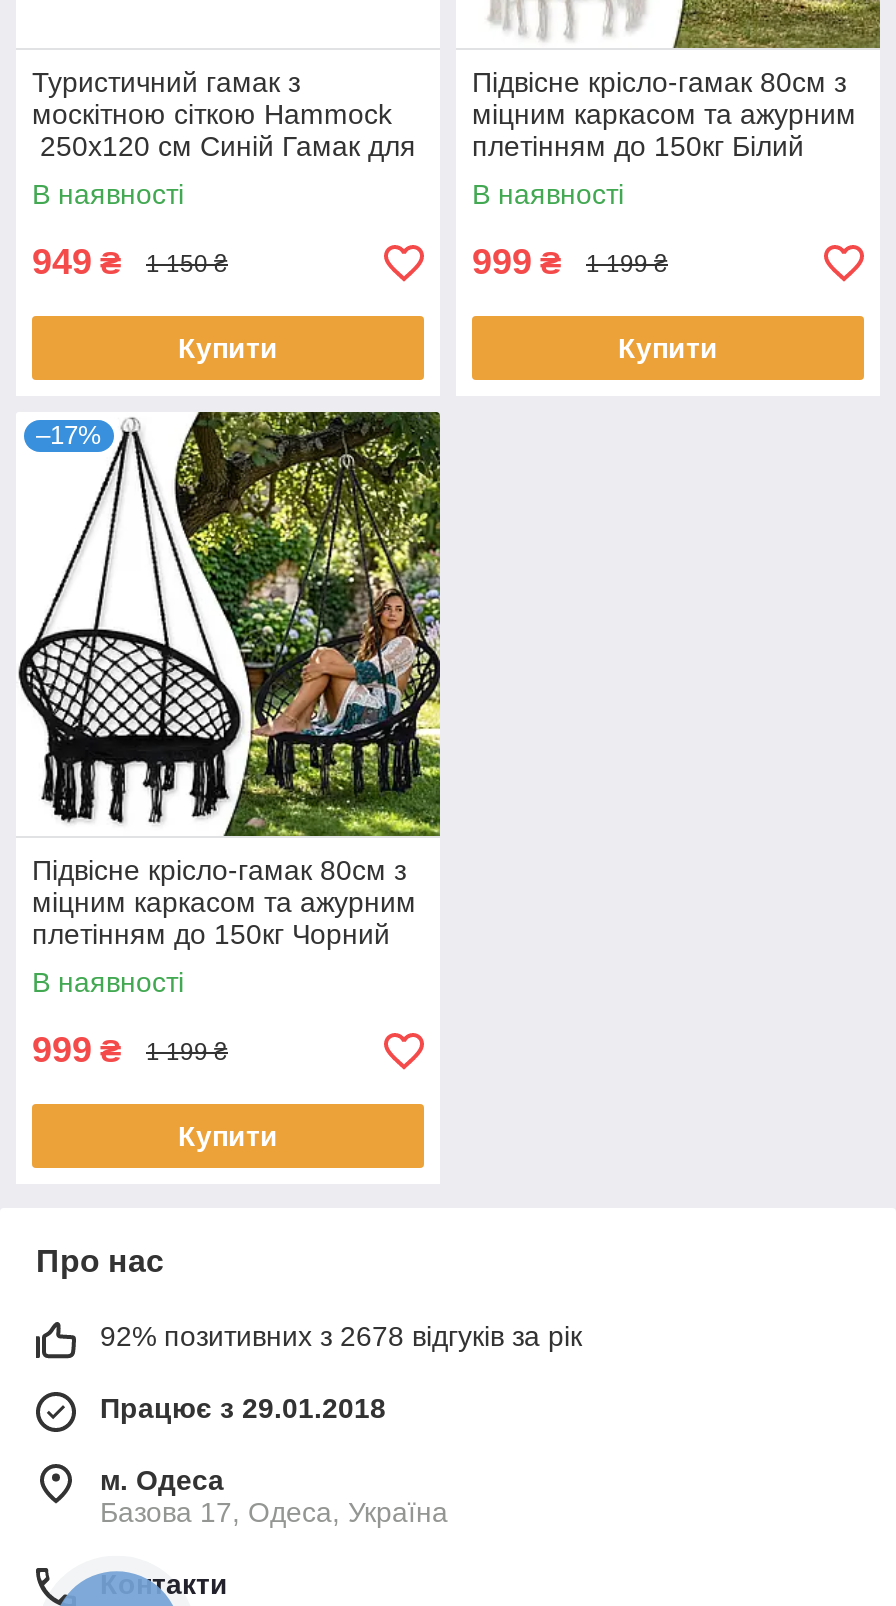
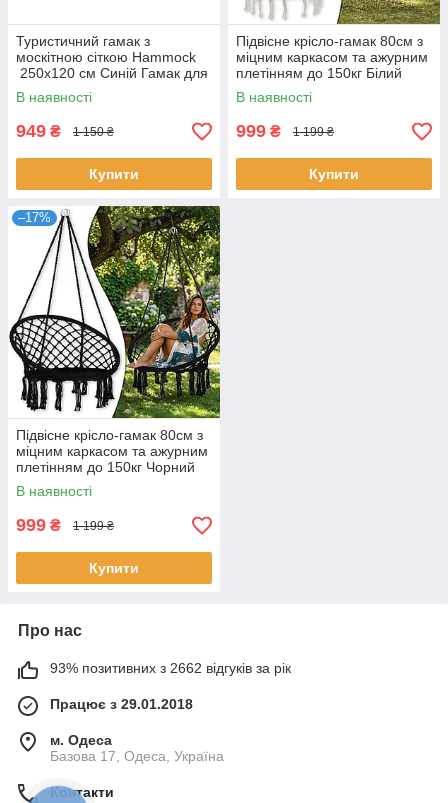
[100,1320,582,1352] 92% позитивних з 2678 відгуків за рік -> [50,660,291,676] 93% позитивних з 2662 відгуків за рік

